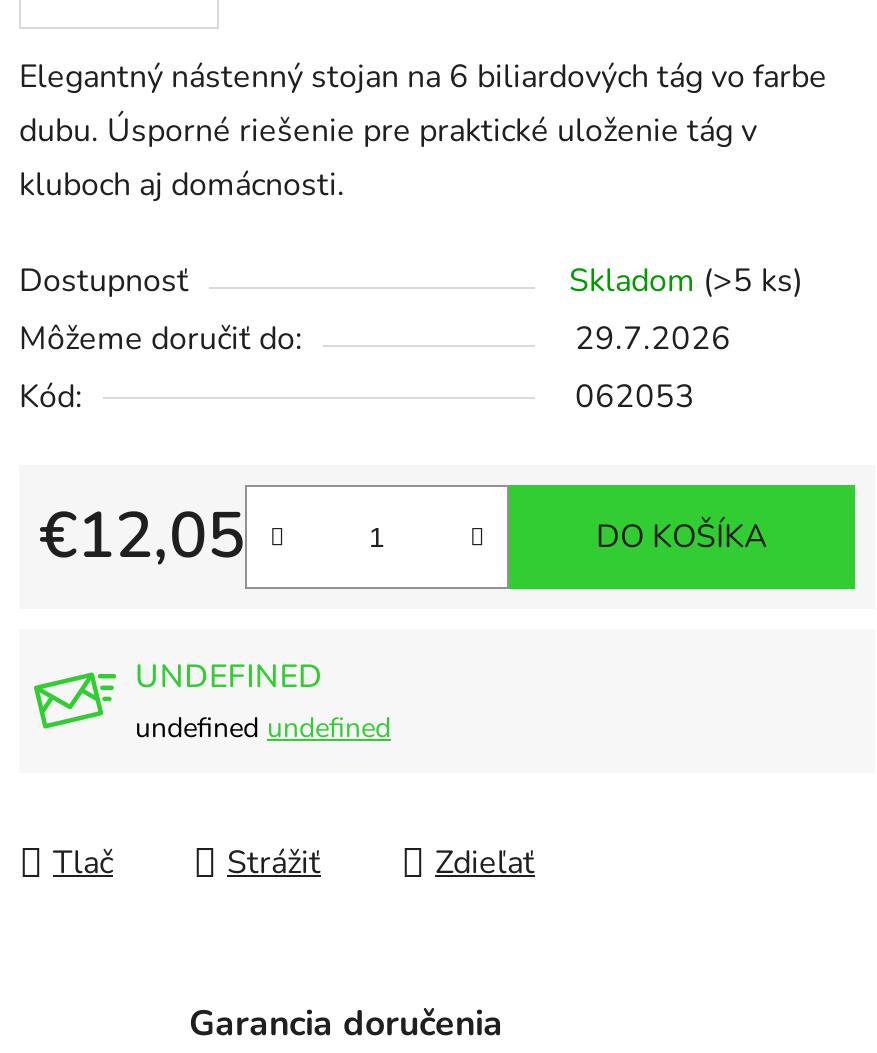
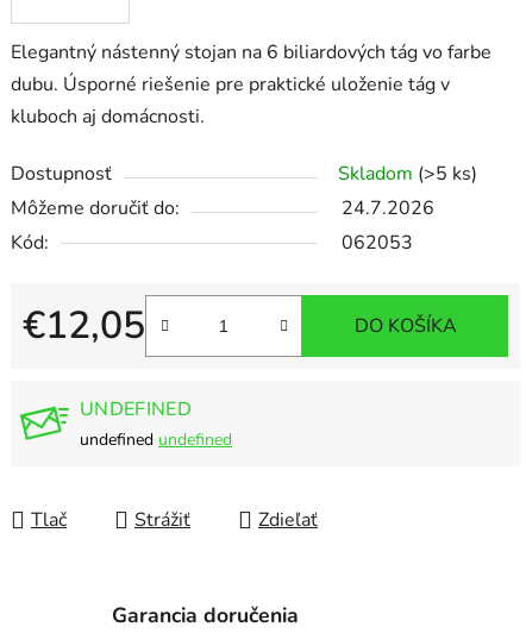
[575,317,731,361] 29.7.2026 -> [342,195,434,222] 24.7.2026

